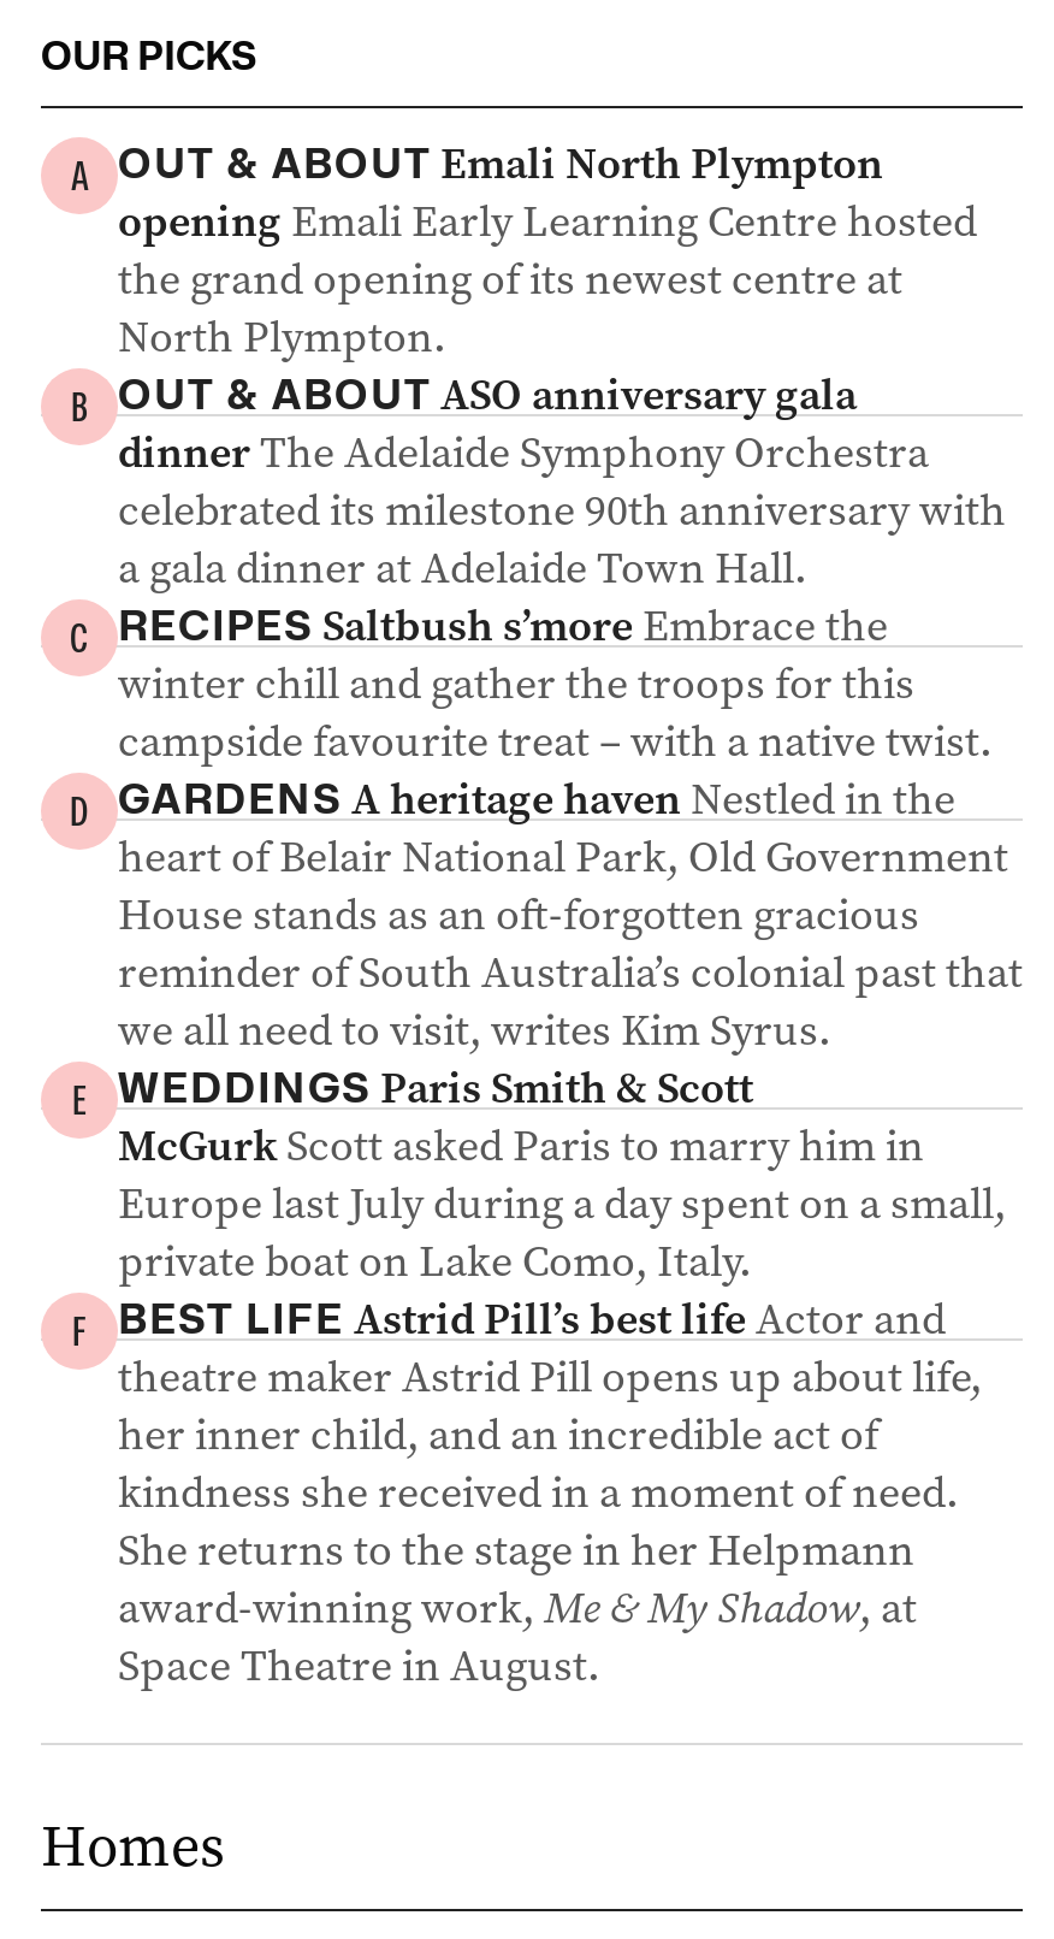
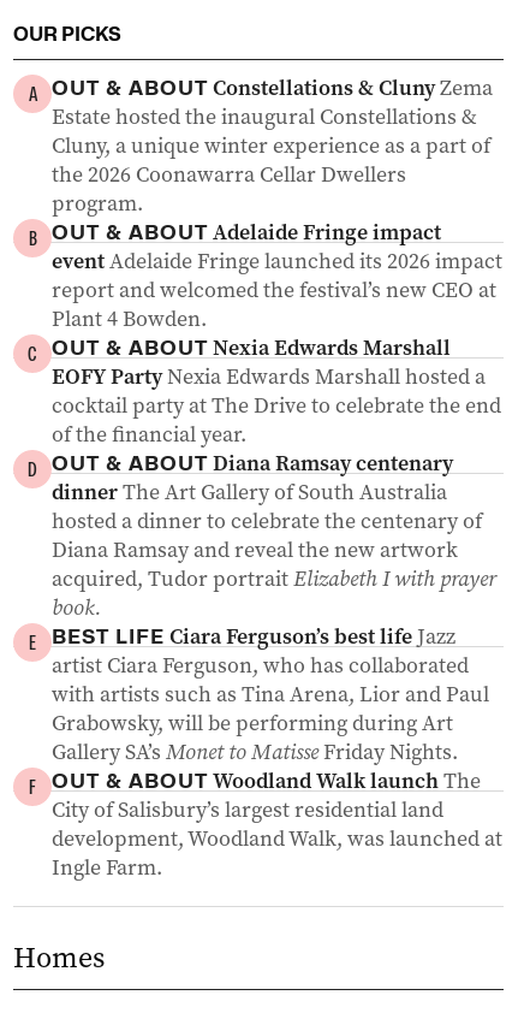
[118,135,977,366] OUT & ABOUT Emali North Plympton | opening Emali Early Learning Centre hosted | the grand opening of its newest centre at | North Plympton. -> [52,73,493,218] OUT & ABOUT Constellations & Cluny Zema | Estate hosted the inaugural Constellations & | Cluny, a unique winter experience as a part of | the 2026 Coonawarra Cellar Dwellers | program.
[70,366,1023,1059] OUT & ABOUT ASO anniversary gala | dinner The Adelaide Symphony Orchestra | celebrated its milestone 90th anniversary with | a gala dinner at Adelaide Town Hall. | C RECIPES Saltbush s’more Embrace the | winter chill and gather the troops for this | campside favourite treat – with a native twist. | D GARDENS A heritage haven Nestled in the | heart of Belair National Park, Old Government | House stands as an oft-forgotten gracious | reminder of South Australia’s colonial past that | we all need to visit, writes Kim Syrus. -> [28,218,502,622] OUT & ABOUT Adelaide Fringe impact | event Adelaide Fringe launched its 2026 impact | report and welcomed the festival’s new CEO at | Plant 4 Bowden. | C OUT & ABOUT Nexia Edwards Marshall | EOFY Party Nexia Edwards Marshall hosted a | cocktail party at The Drive to celebrate the end | of the financial year. | D OUT & ABOUT Diana Ramsay centenary | dinner The Art Gallery of South Australia | hosted a dinner to celebrate the centenary of | Diana Ramsay and reveal the new artwork | acquired, Tudor portraitElizabeth I with prayer | book.
[118,1059,1006,1290] WEDDINGS Paris Smith & Scott | McGurk Scott asked Paris to marry him in | Europe last July during a day spent on a small, | private boat on Lake Como, Italy. -> [52,622,489,766] BEST LIFE Ciara Ferguson’s best life Jazz | artist Ciara Ferguson, who has collaborated | with artists such as Tina Arena, Lior and Paul | Grabowsky, will be performing during Art | Gallery SA’s Monet to MatisseFriday Nights.
moved [72,1075,87,1123] -> [29,630,36,654]: E
[118,1290,982,1695] BEST LIFE Astrid Pill’s best life Actor and | theatre maker Astrid Pill opens up about life, | her inner child, and an incredible act of | kindness she received in a moment of need. | She returns to the stage in her Helpmann | award-winning work, Me & My Shadow, at | Space Theatre in August. -> [52,766,502,882] OUT & ABOUT Woodland Walk launch The | City of Salisbury’s largest residential land | development, Woodland Walk, was launched at | Ingle Farm.
moved [72,1306,87,1354] -> [29,774,36,798]: F

